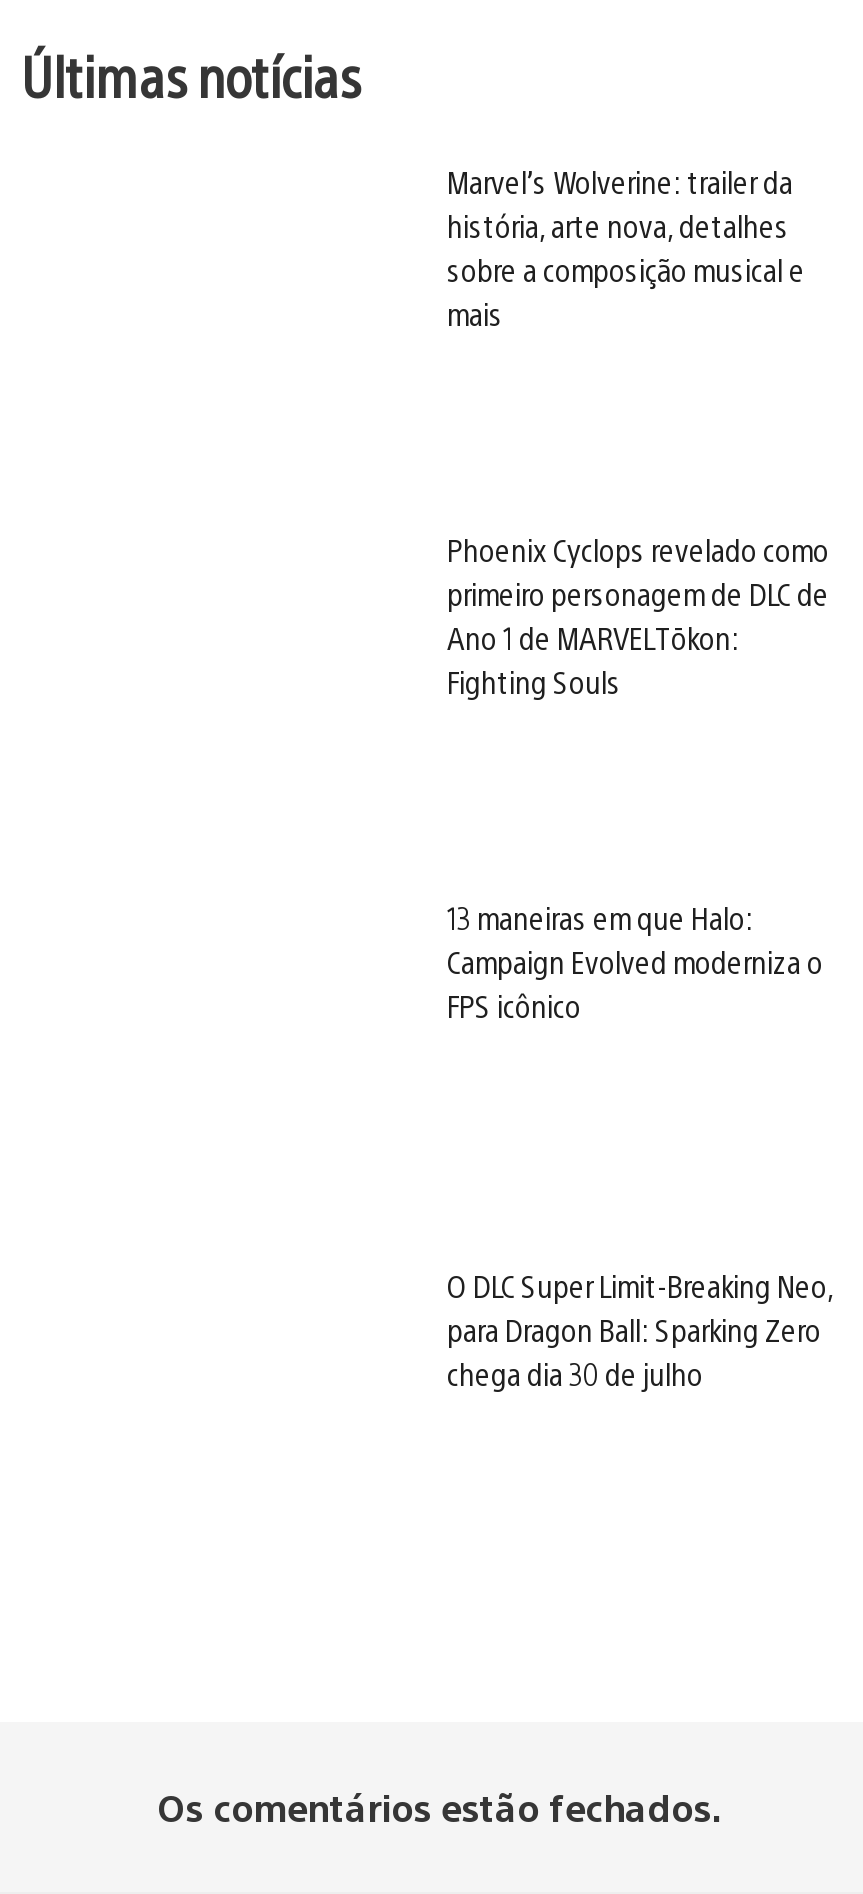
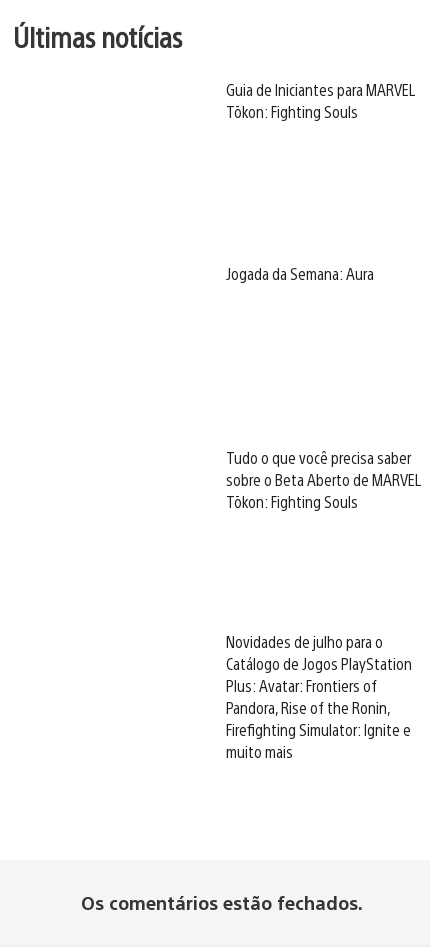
[447,160,805,334] Marvel’s Wolverine: trailer da | história, arte nova, detalhes | sobre a composição musical e | mais -> [226,79,415,122] Guia de Iniciantes para MARVEL | Tōkon: Fighting Souls
[447,528,829,702] Phoenix Cyclops revelado como | primeiro personagem de DLC de | Ano 1 de MARVEL Tōkon: | Fighting Souls -> [226,263,374,284] Jogada da Semana: Aura
[447,896,823,1026] 13 maneiras em que Halo: | Campaign Evolved moderniza o | FPS icônico -> [226,447,421,512] Tudo o que você precisa saber | sobre o Beta Aberto de MARVEL | Tōkon: Fighting Souls
[447,1264,833,1394] O DLC Super Limit-Breaking Neo, | para Dragon Ball: Sparking Zero | chega dia 30 de julho -> [226,631,412,762] Novidades de julho para o | Catálogo de Jogos PlayStation | Plus: Avatar: Frontiers of | Pandora, Rise of the Ronin, | Firefighting Simulator: Ignite e | muito mais

